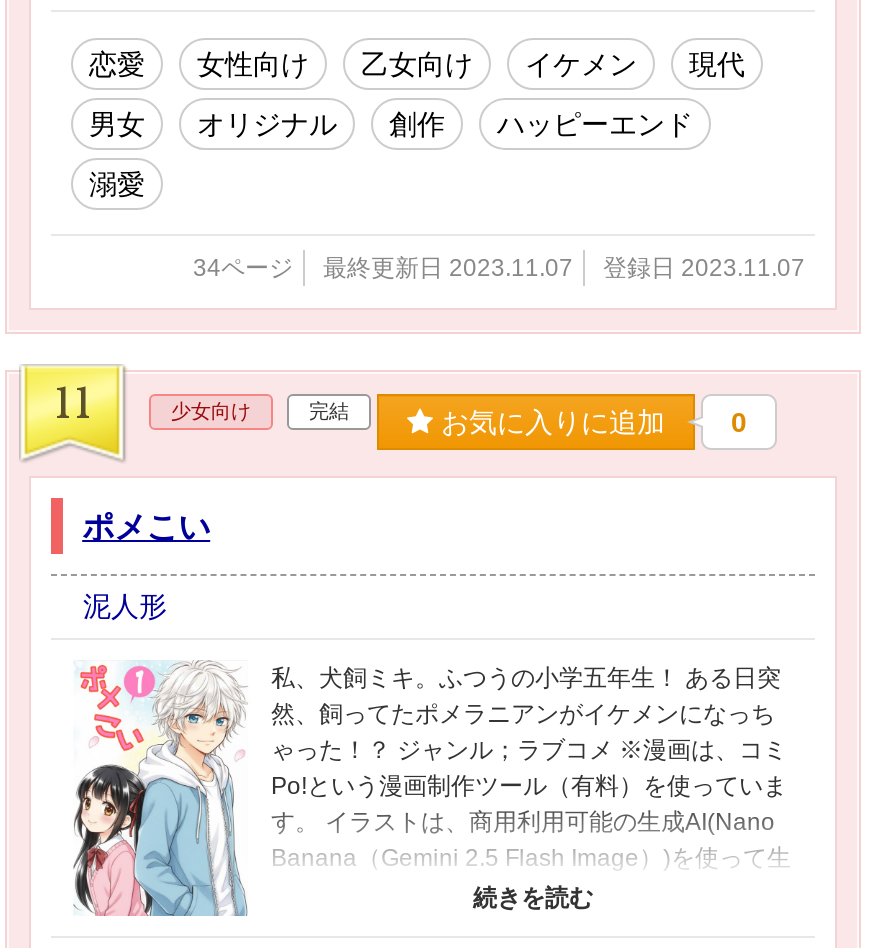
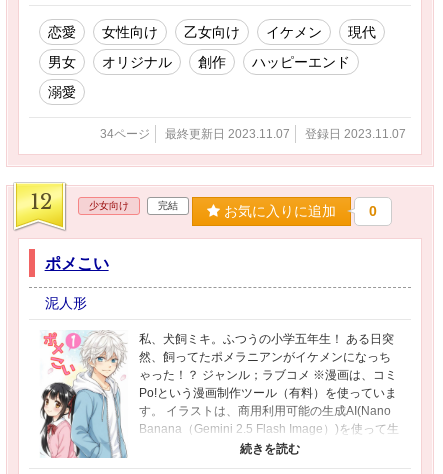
[54,380,94,428] 11 -> [29,190,51,214] 12

